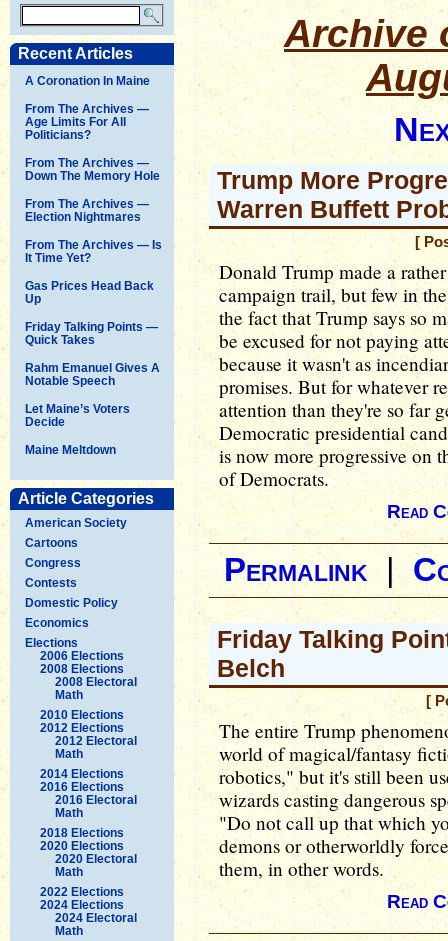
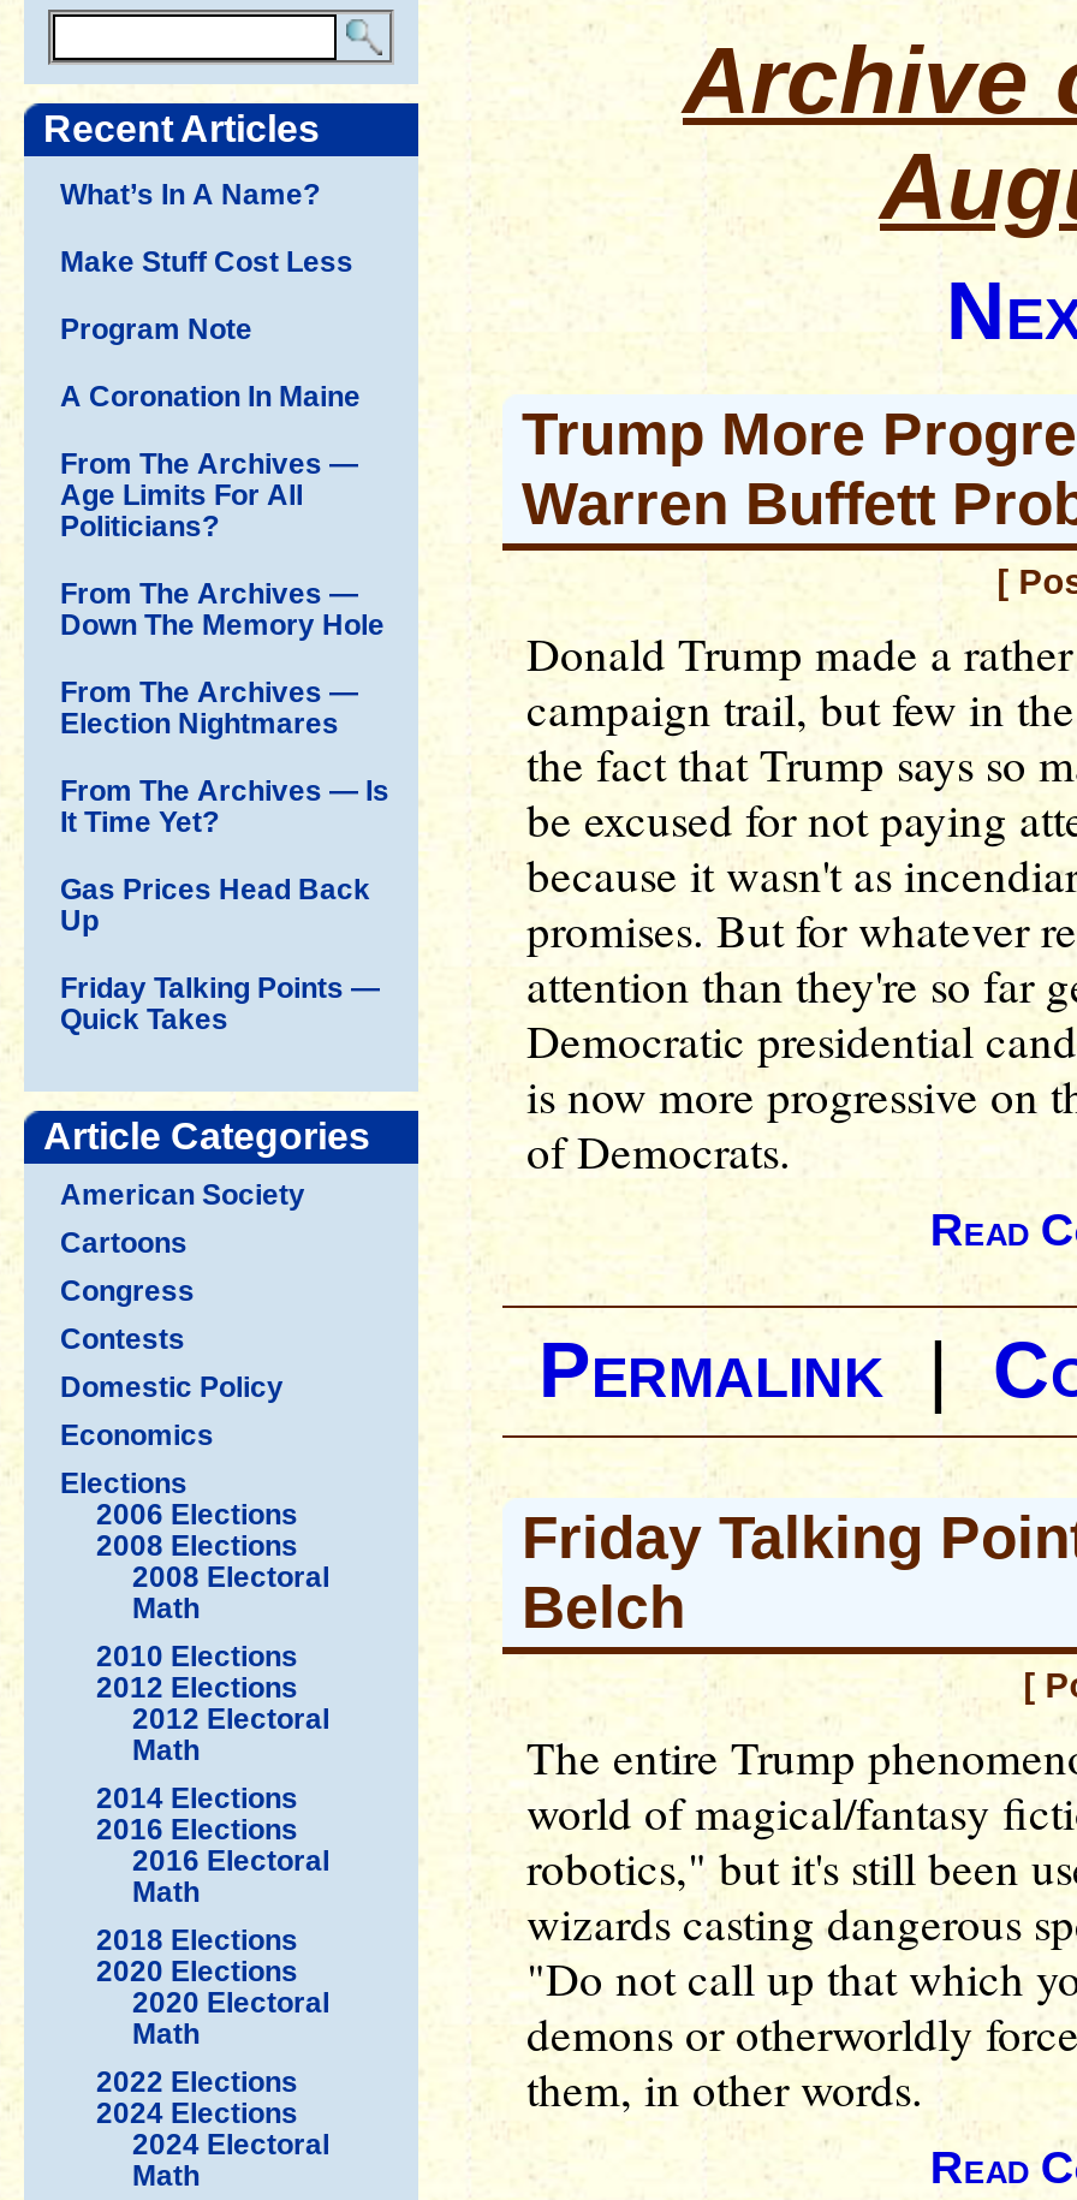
moved [25,74,162,347] -> [60,379,389,1036]: A Coronation In Maine | From The Archives — | Age Limits For All | ... | Friday Talking Points — | Quick Takes
none -> [60,177,353,346] What’s In A Name? | Make Stuff Cost Less | Program Note
[25,361,160,457] Rahm Emanuel Gives A | Notable Speech | Let Maine’s Voters | Decide | Maine Meltdown -> none

